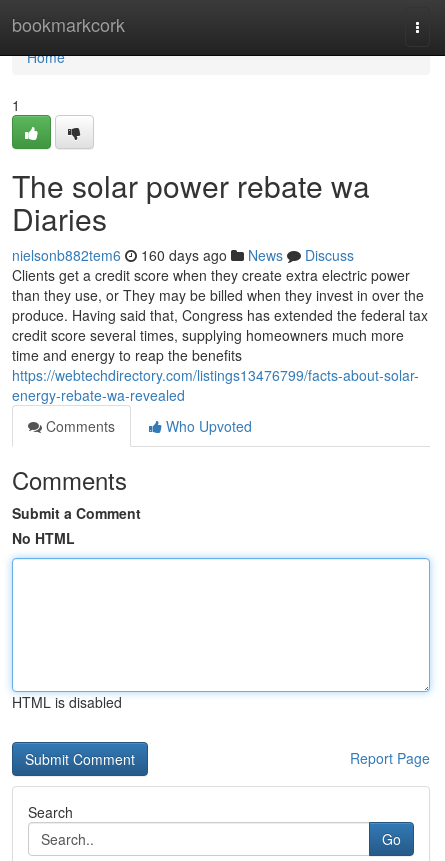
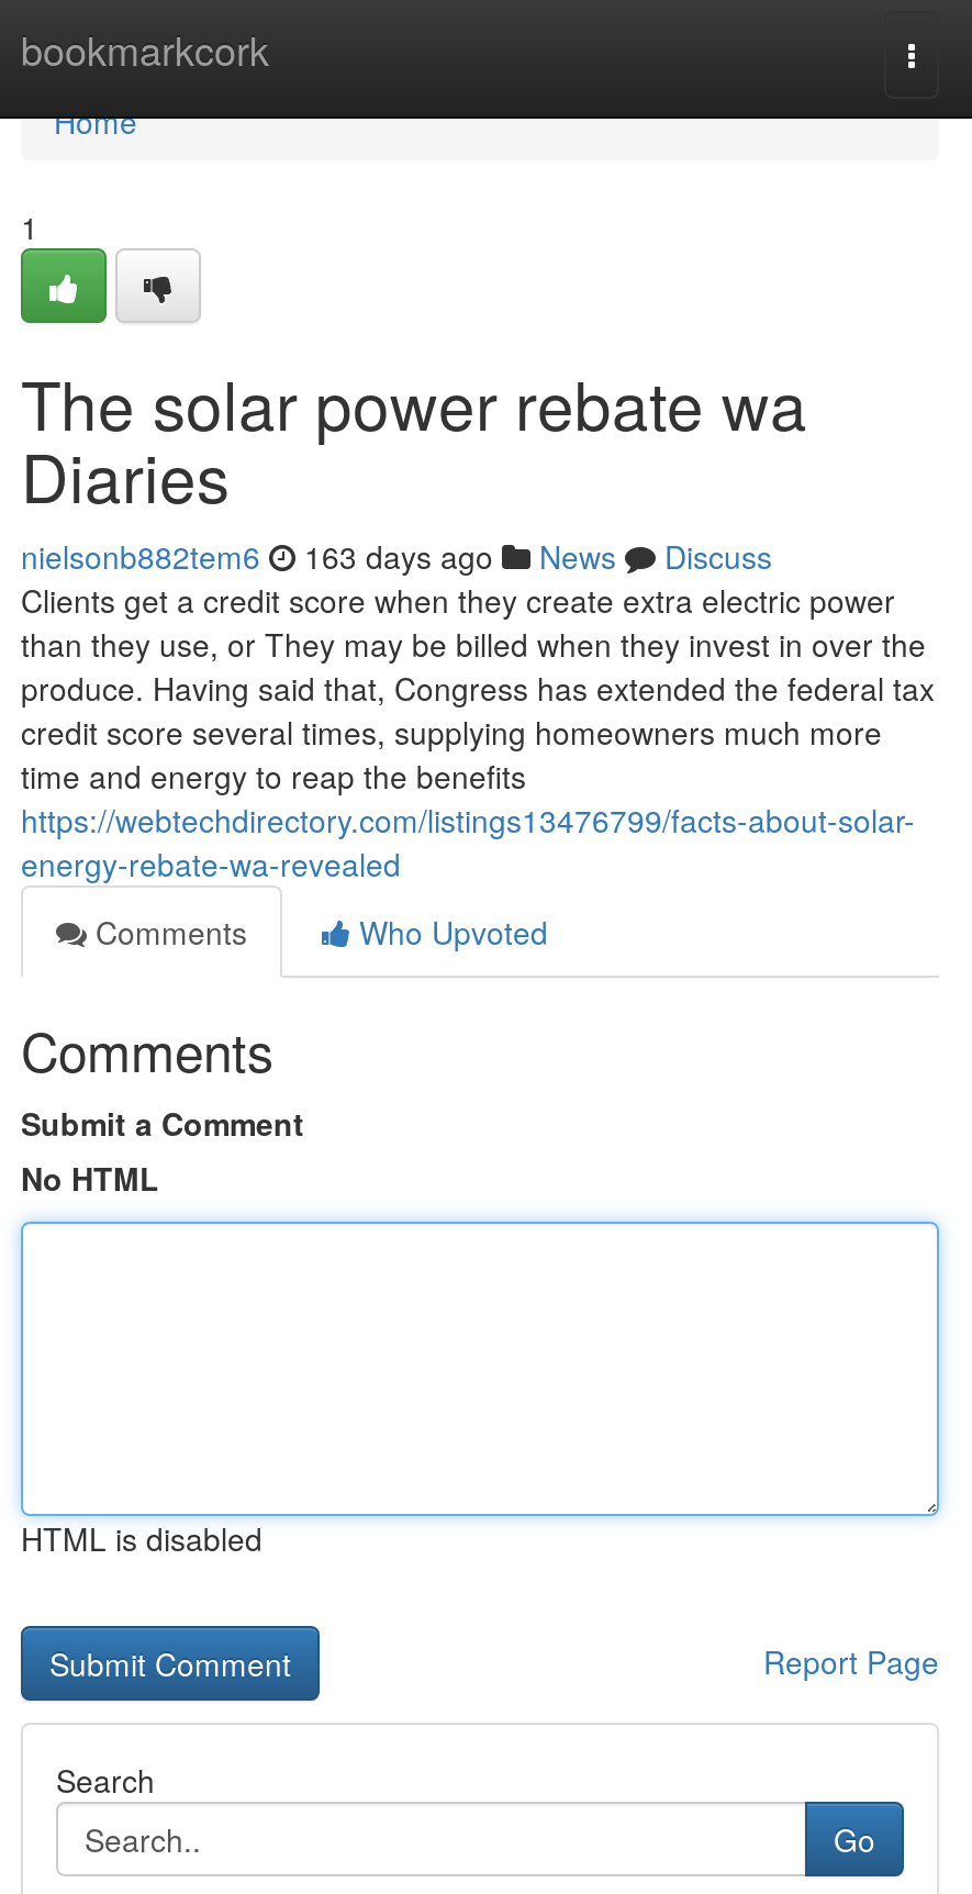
[12,245,354,265] nielsonb882tem6 160 days ago News Discuss -> [21,534,772,578] nielsonb882tem6 163 days ago News Discuss

